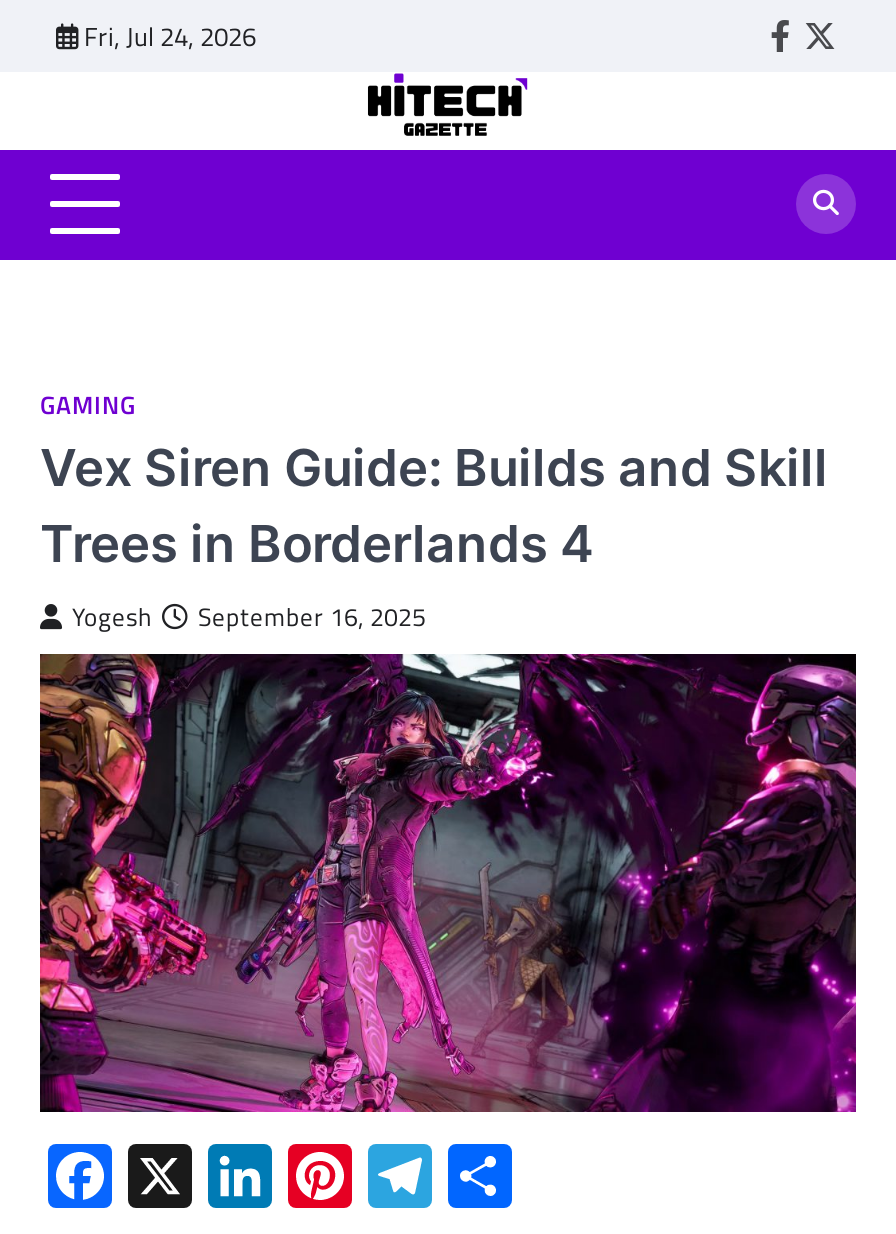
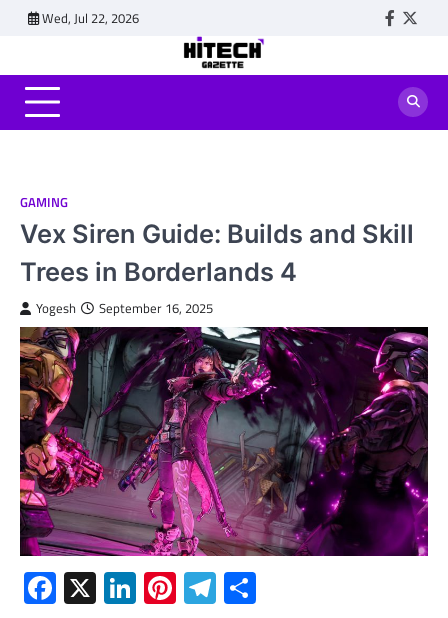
[84,15,256,55] Fri, Jul 24, 2026 -> [42,7,139,27] Wed, Jul 22, 2026

